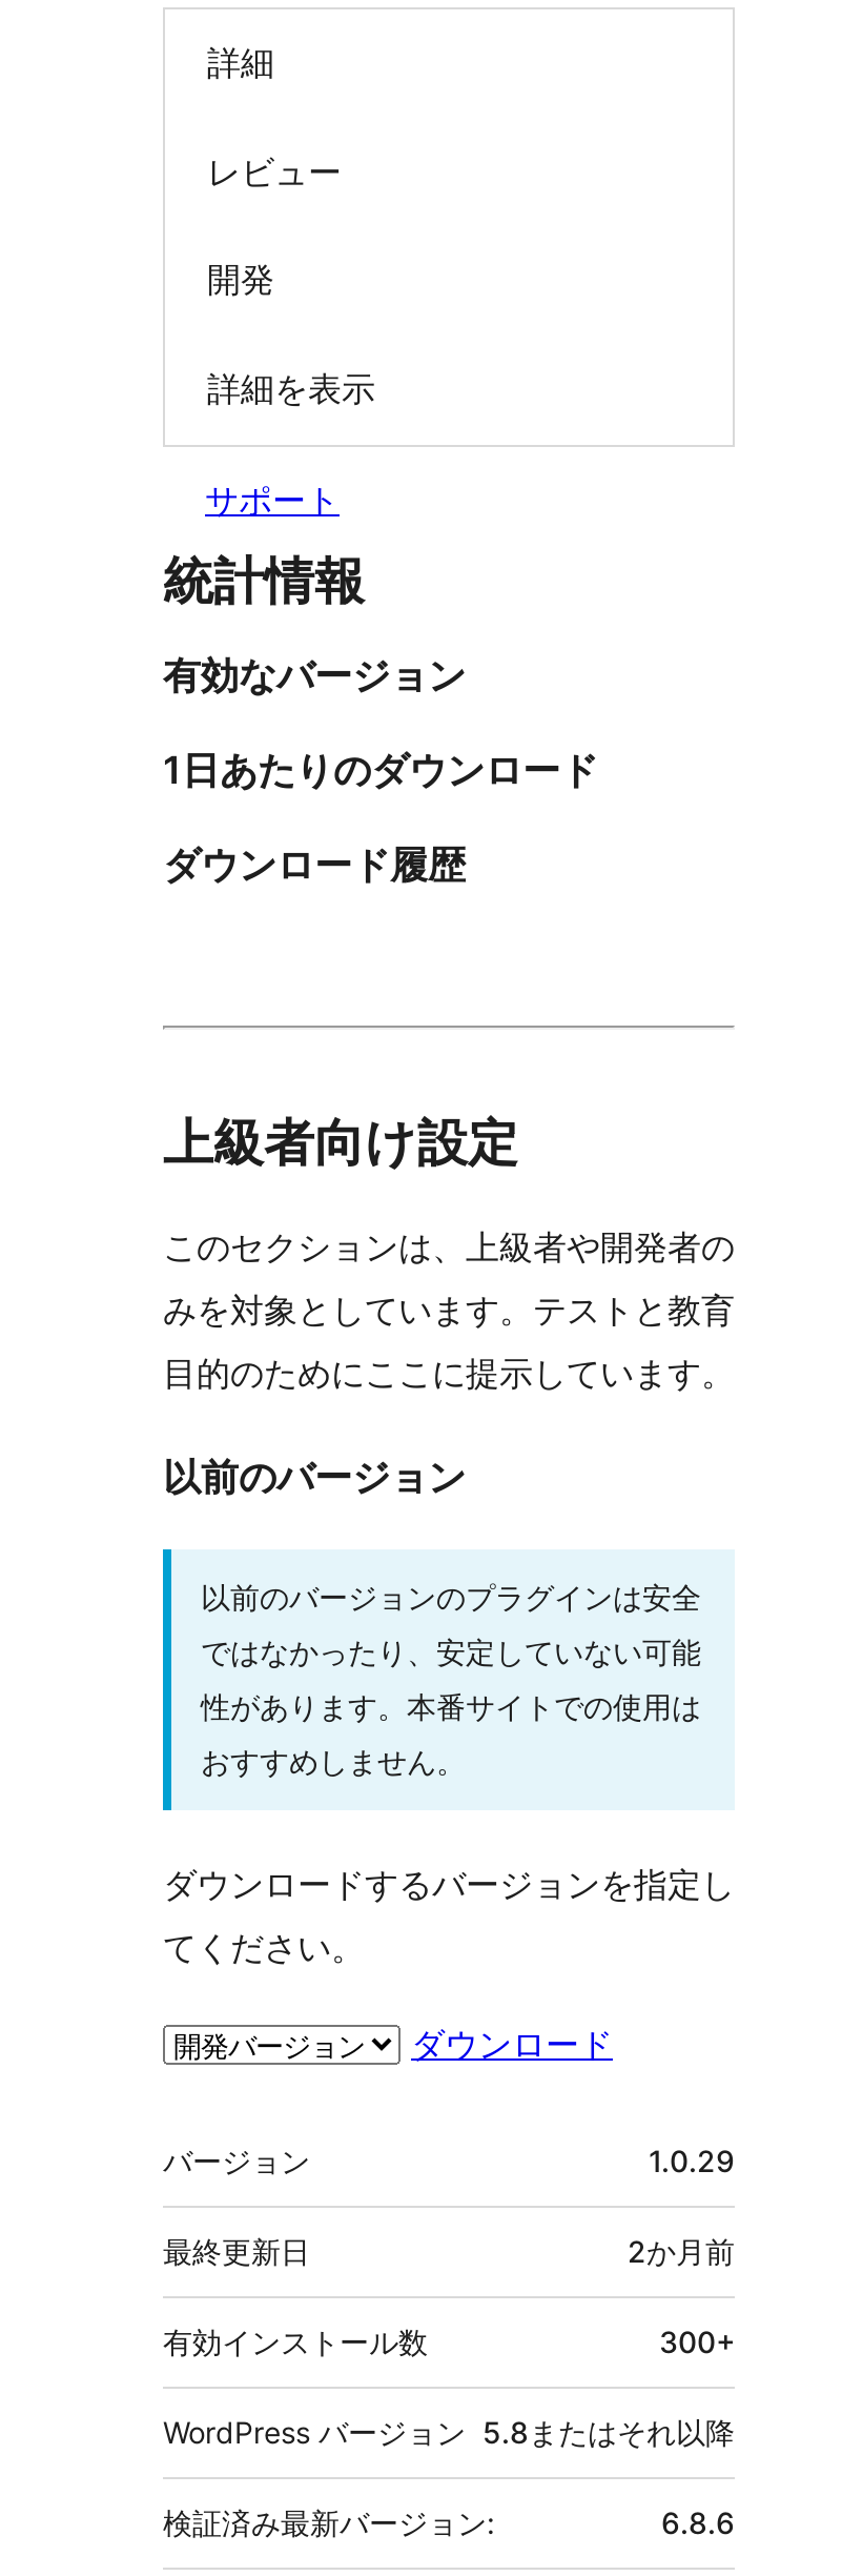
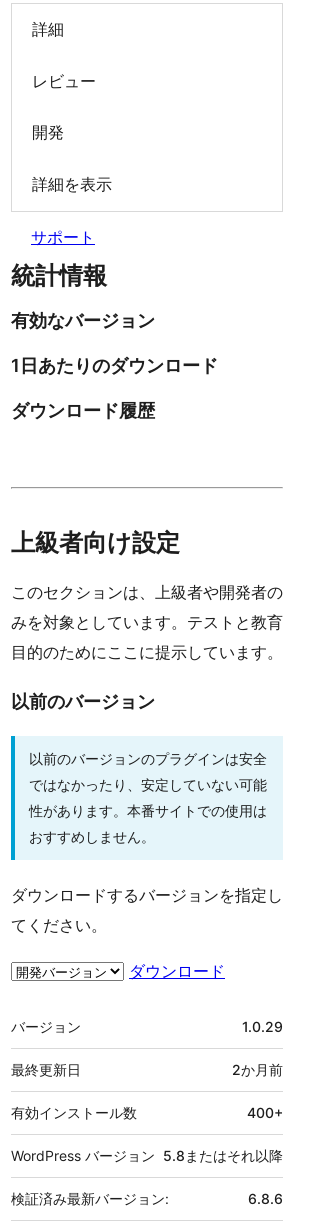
[659,2324,735,2359] 300+ -> [247,1104,283,1121] 400+

